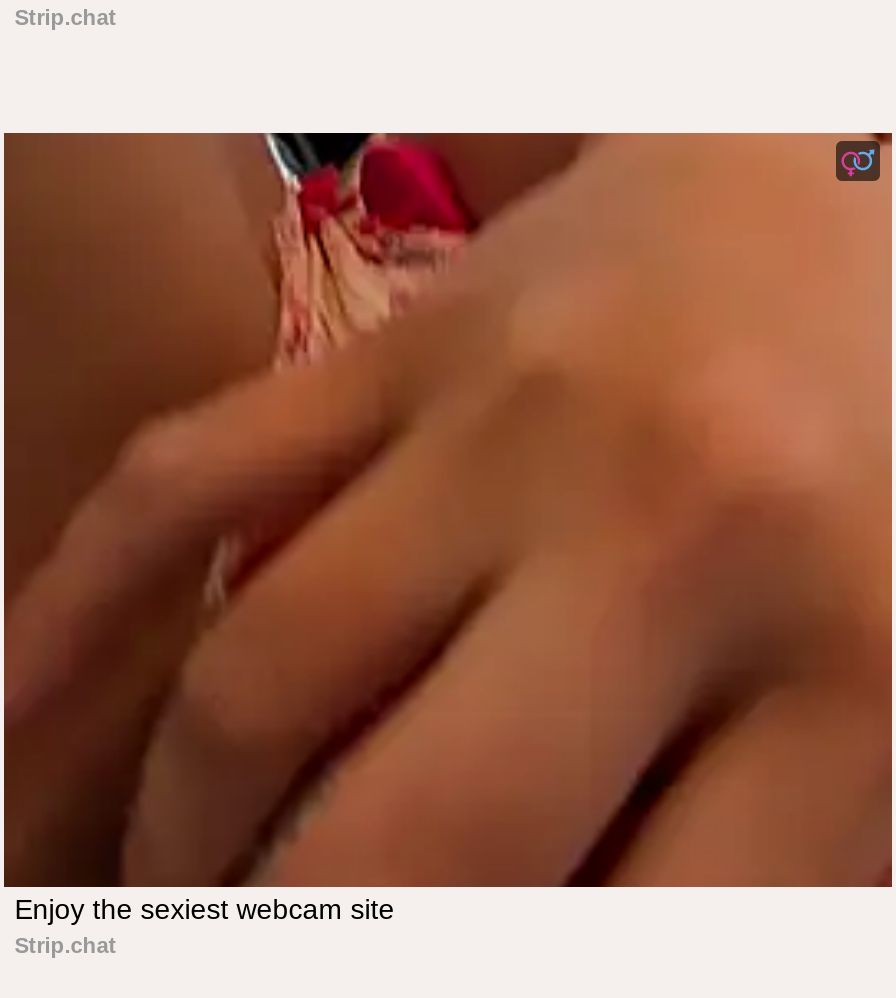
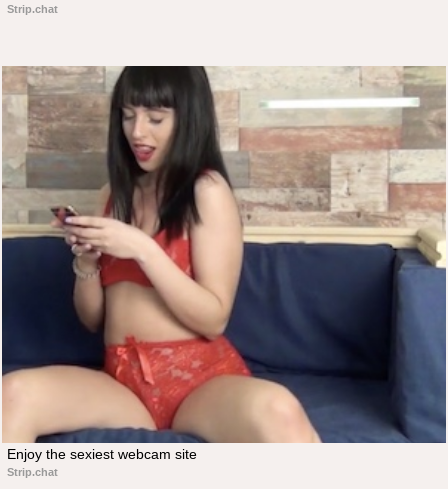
[6,132,890,890] [image] -> [3,65,445,444] [image]

